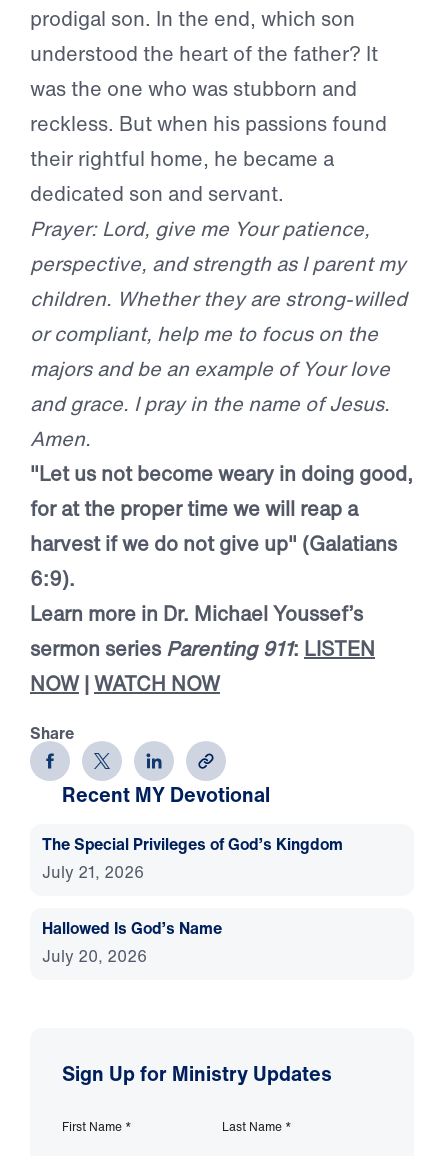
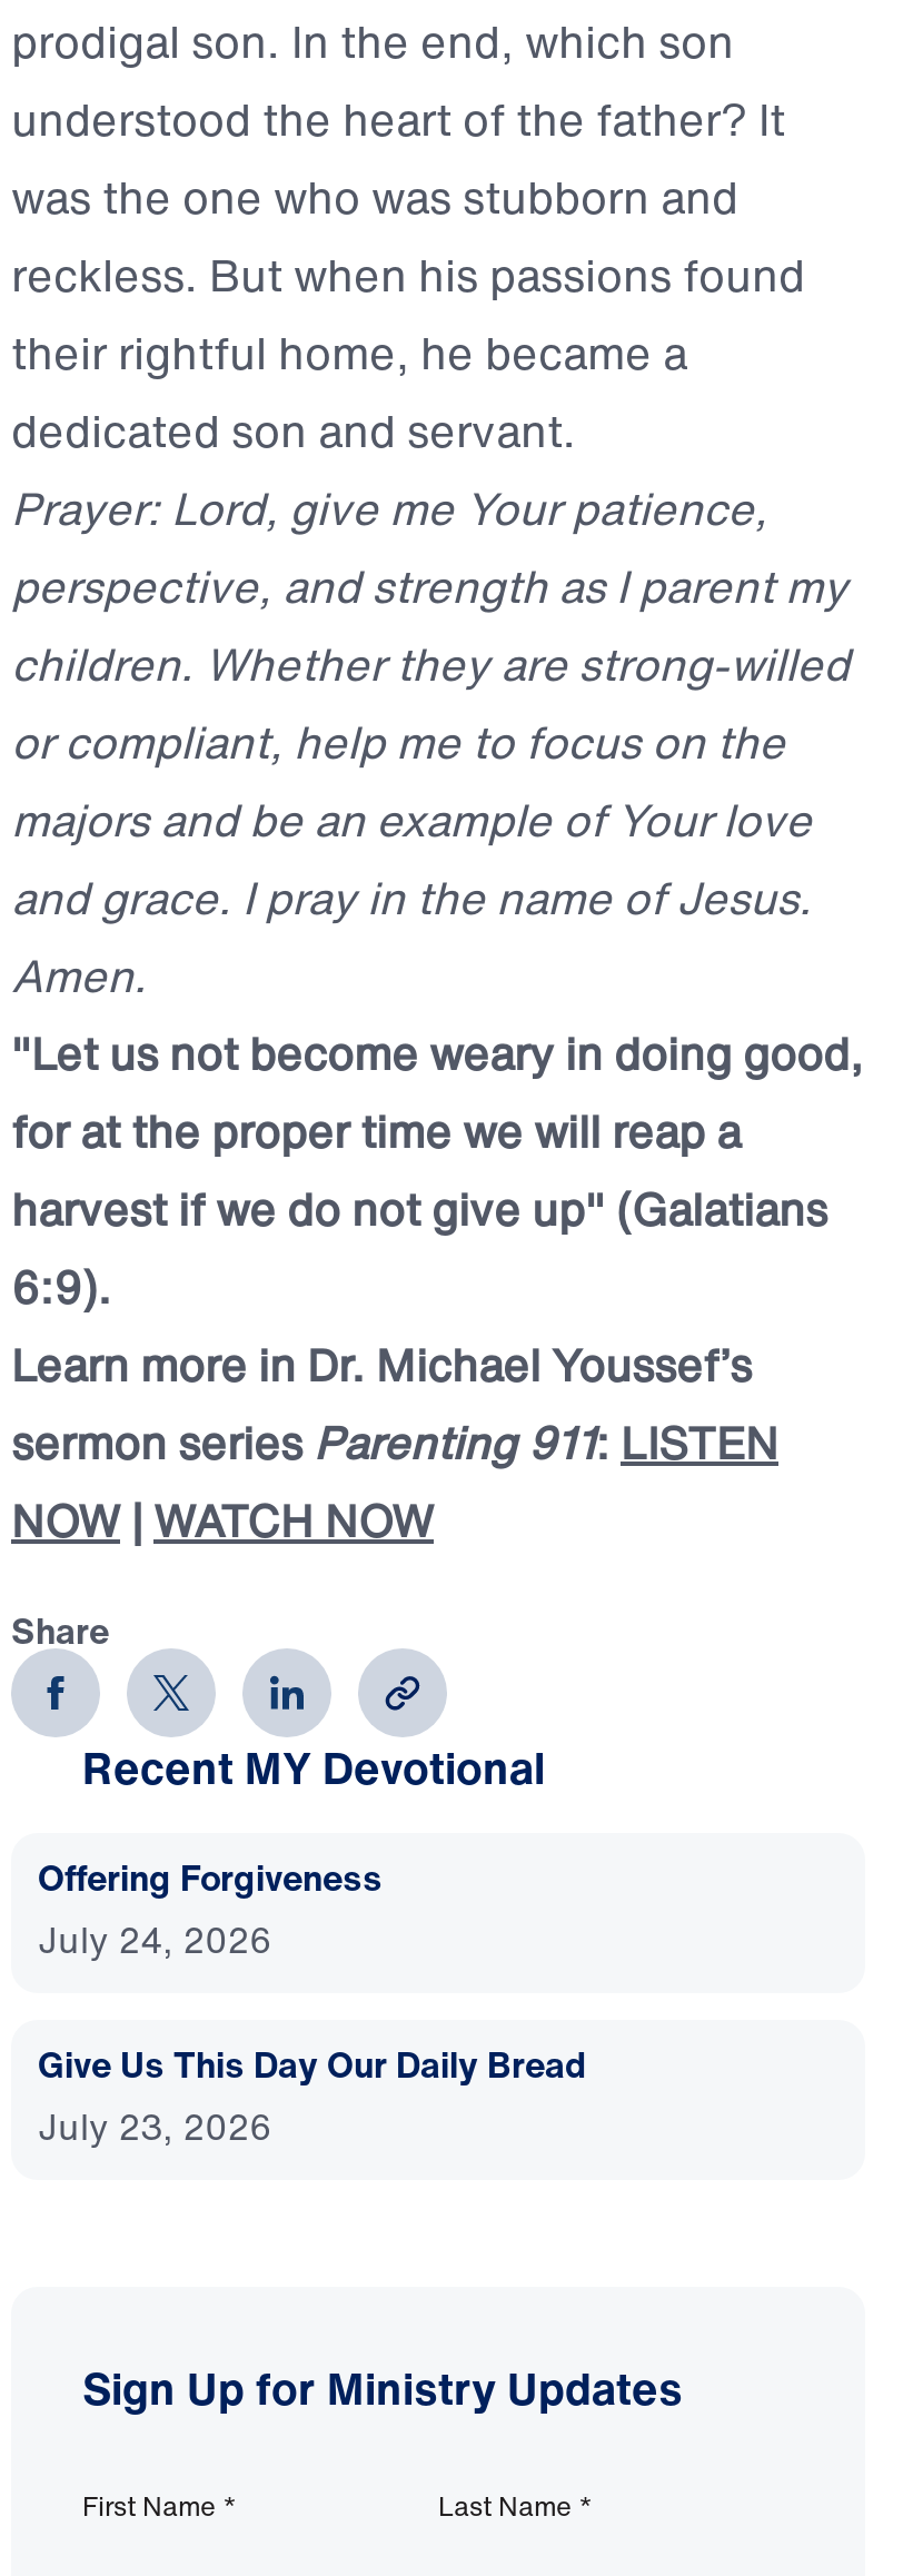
[42,832,343,884] The Special Privileges of God’s Kingdom | July 21, 2026 -> [38,1851,383,1966] Offering Forgiveness | July 24, 2026
[42,916,222,968] Hallowed Is God’s Name | July 20, 2026 -> [38,2037,587,2153] Give Us This Day Our Daily Bread | July 23, 2026

